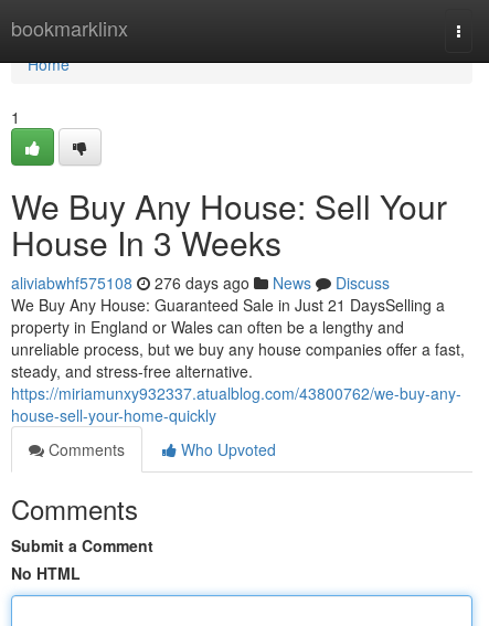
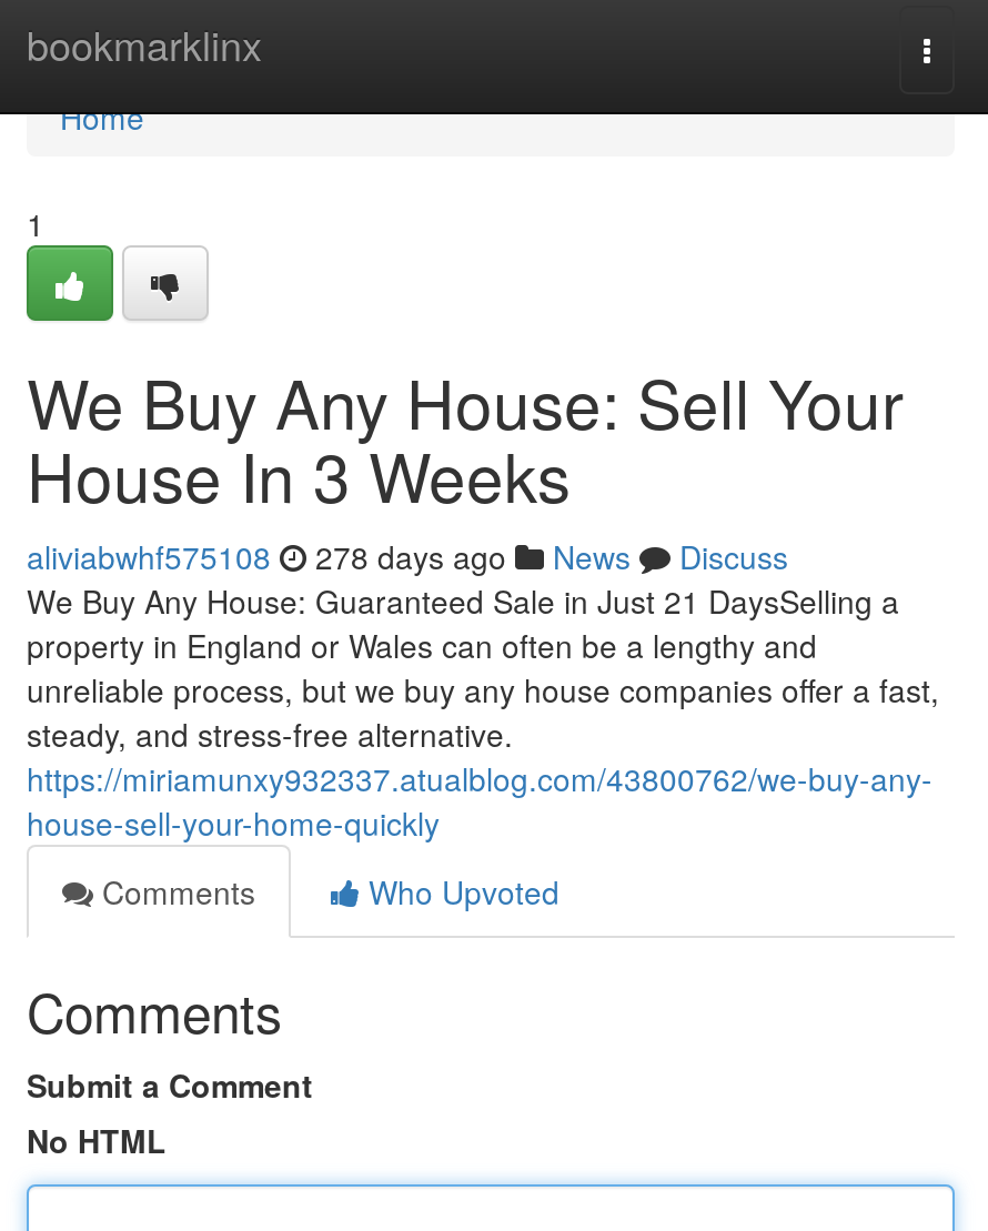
[11,272,390,294] aliviabwhf575108 276 days ago News Discuss -> [27,534,788,578] aliviabwhf575108 278 days ago News Discuss

